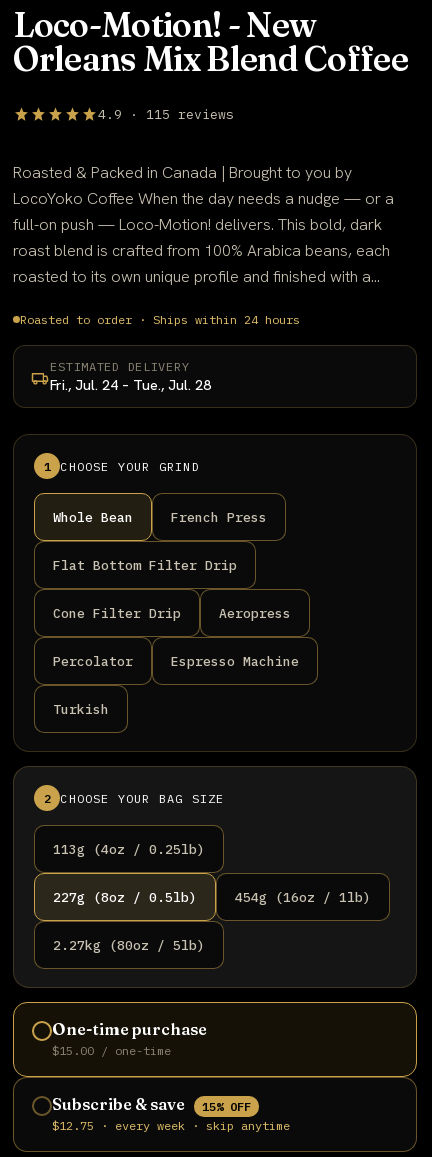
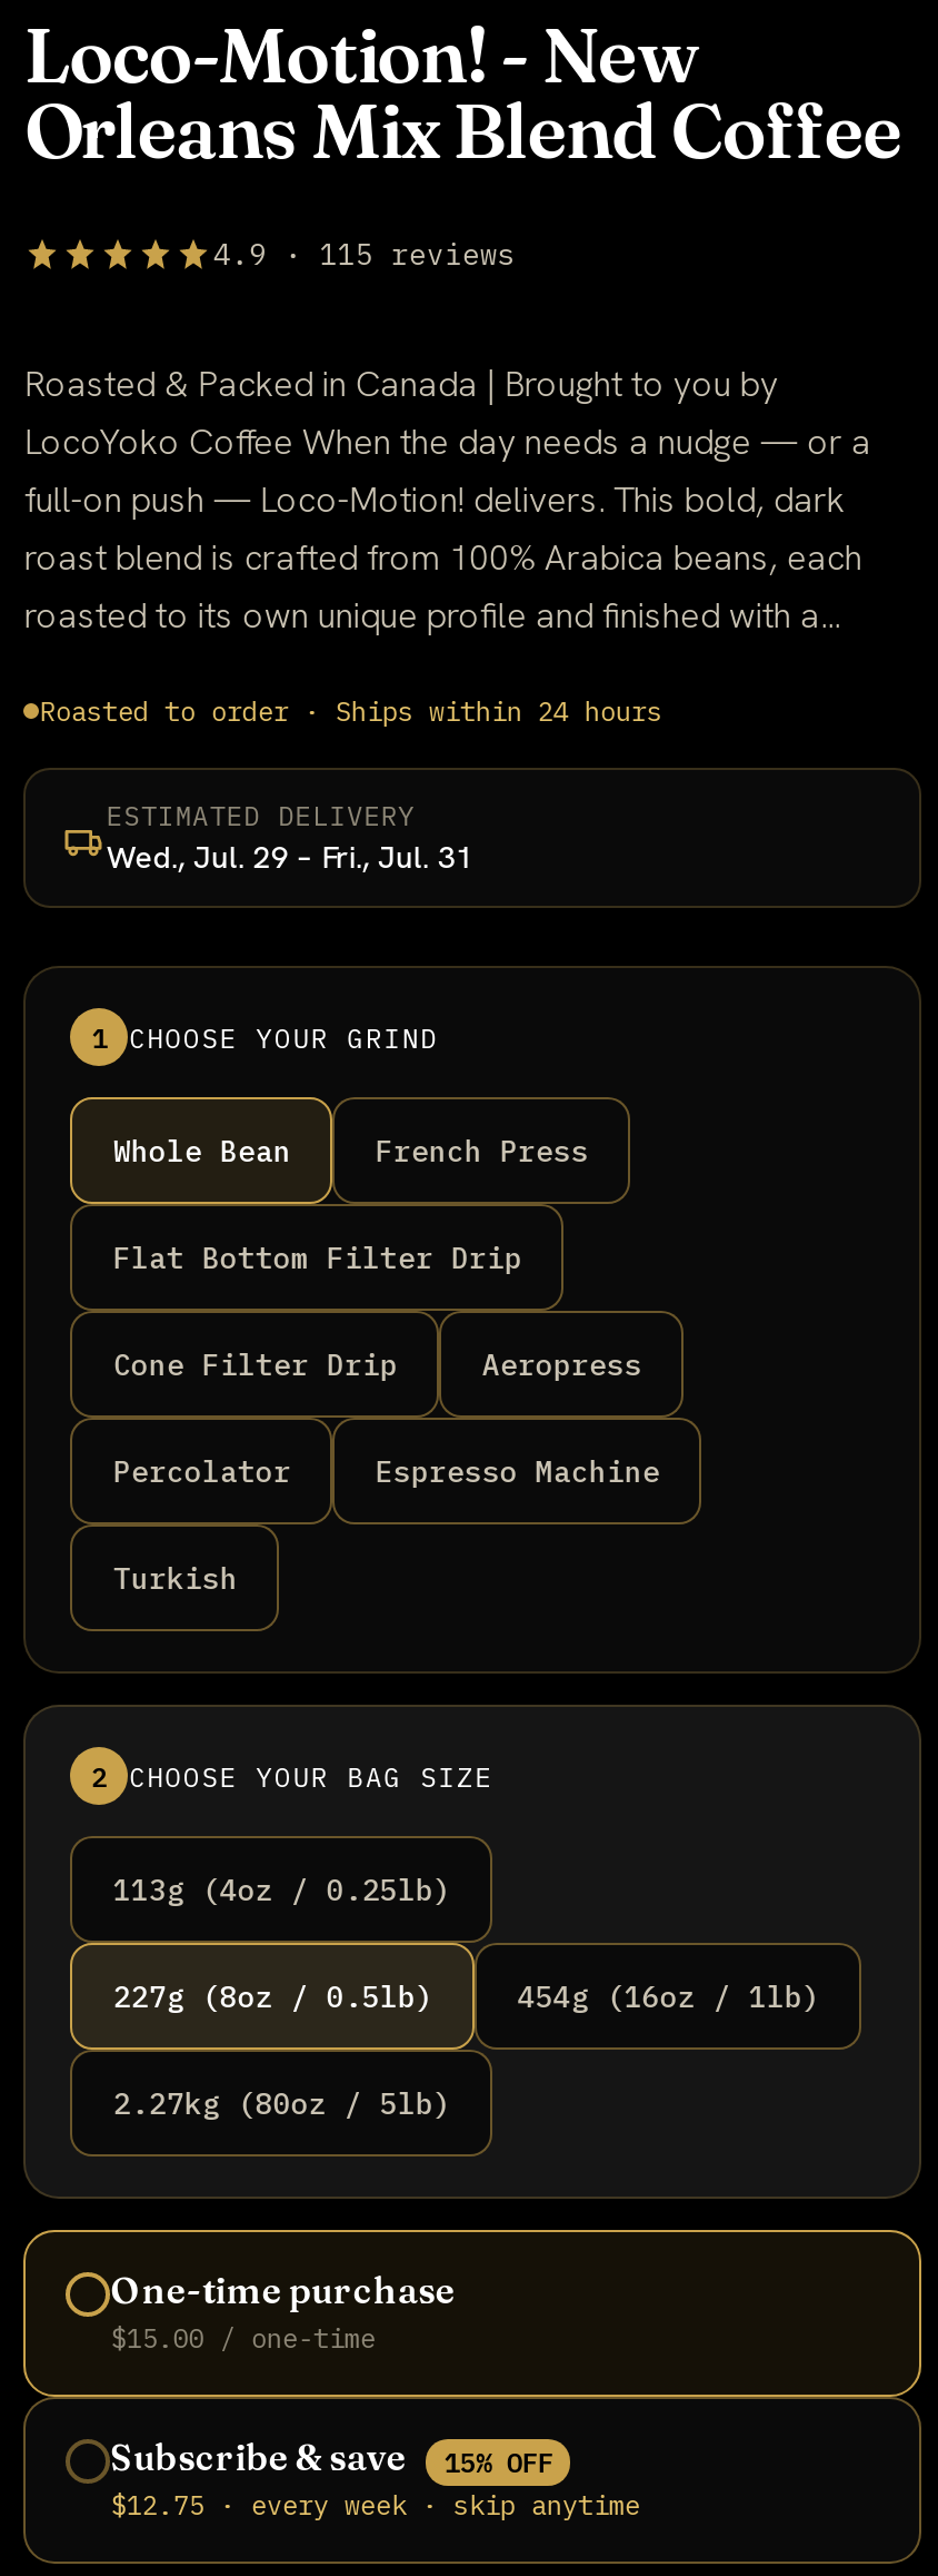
[50,376,211,394] Fri., Jul. 24 – Tue., Jul. 28 -> [106,837,473,877] Wed., Jul. 29 – Fri., Jul. 31

